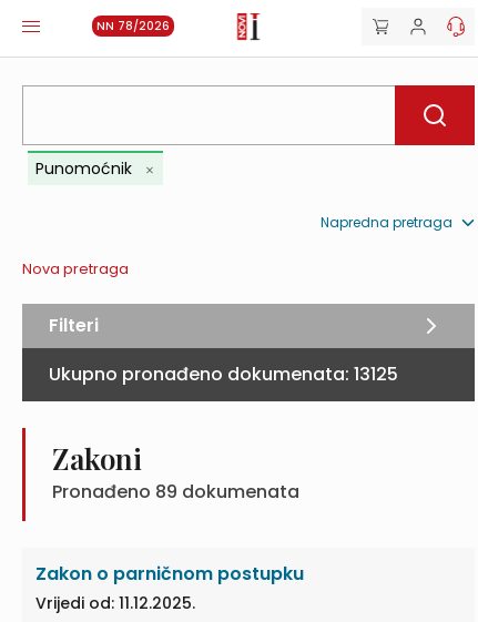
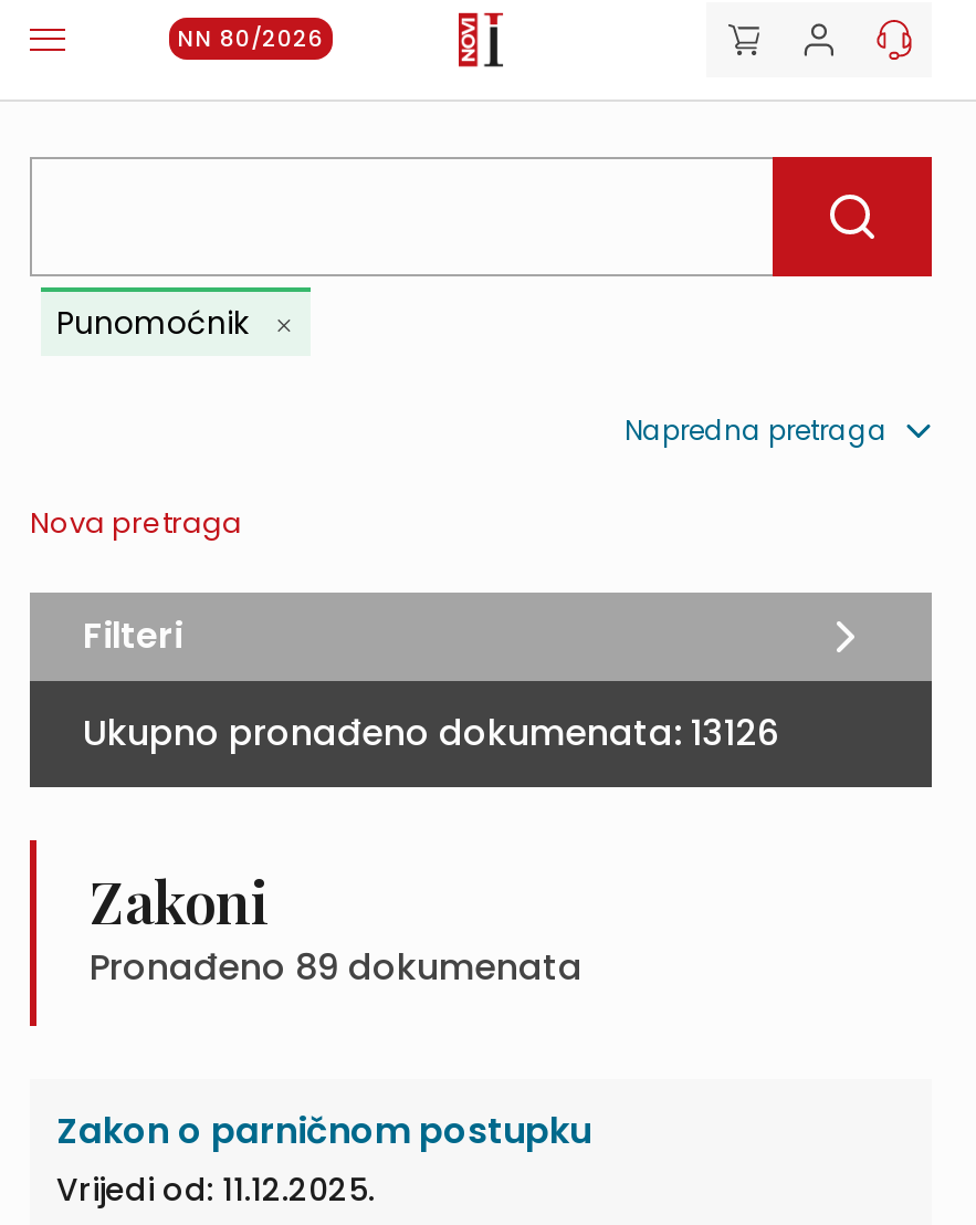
[96,18,170,34] NN 78/2026 -> [178,22,324,55] NN 80/2026
[49,362,398,387] Ukupno pronađeno dokumenata: 13125 -> [83,708,779,759] Ukupno pronađeno dokumenata: 13126

